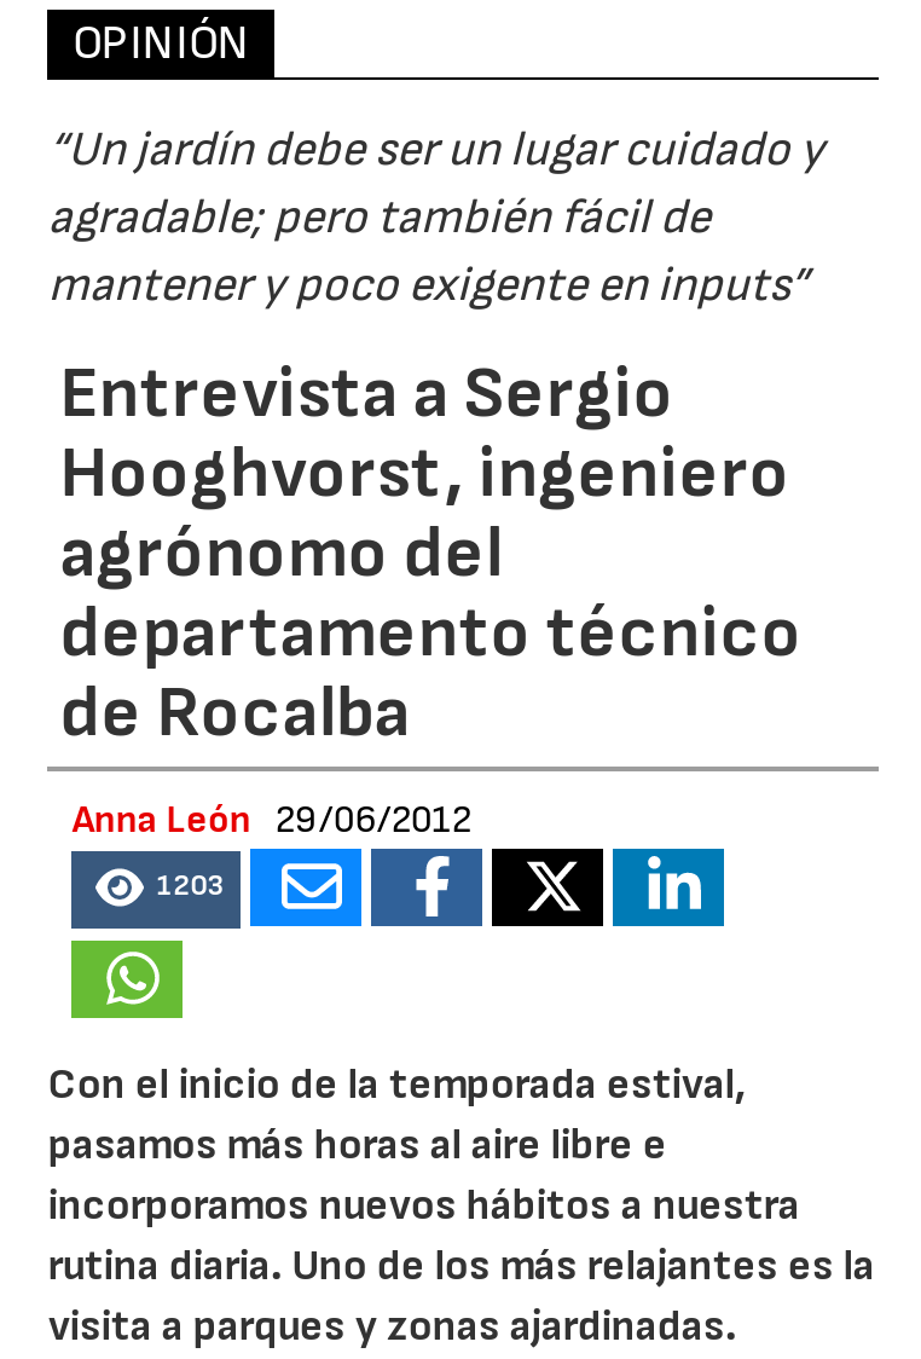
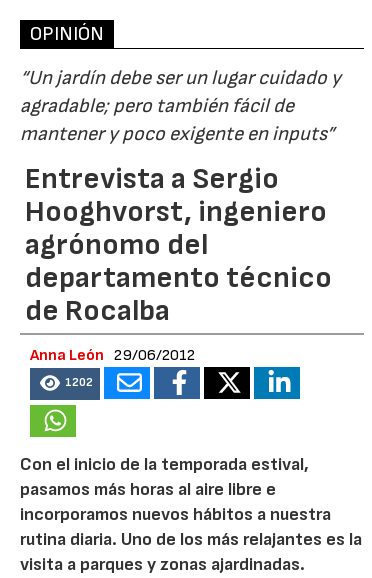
[157,868,225,904] 1203 -> [65,375,93,390] 1202

